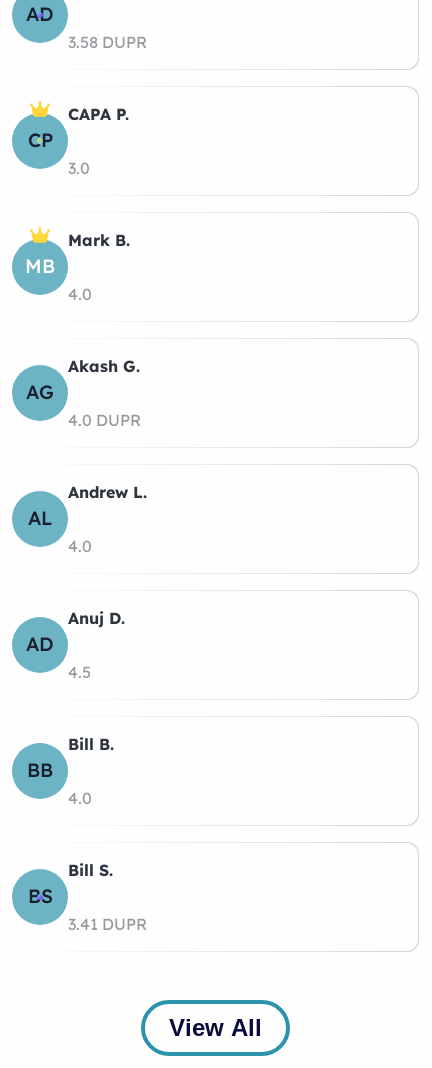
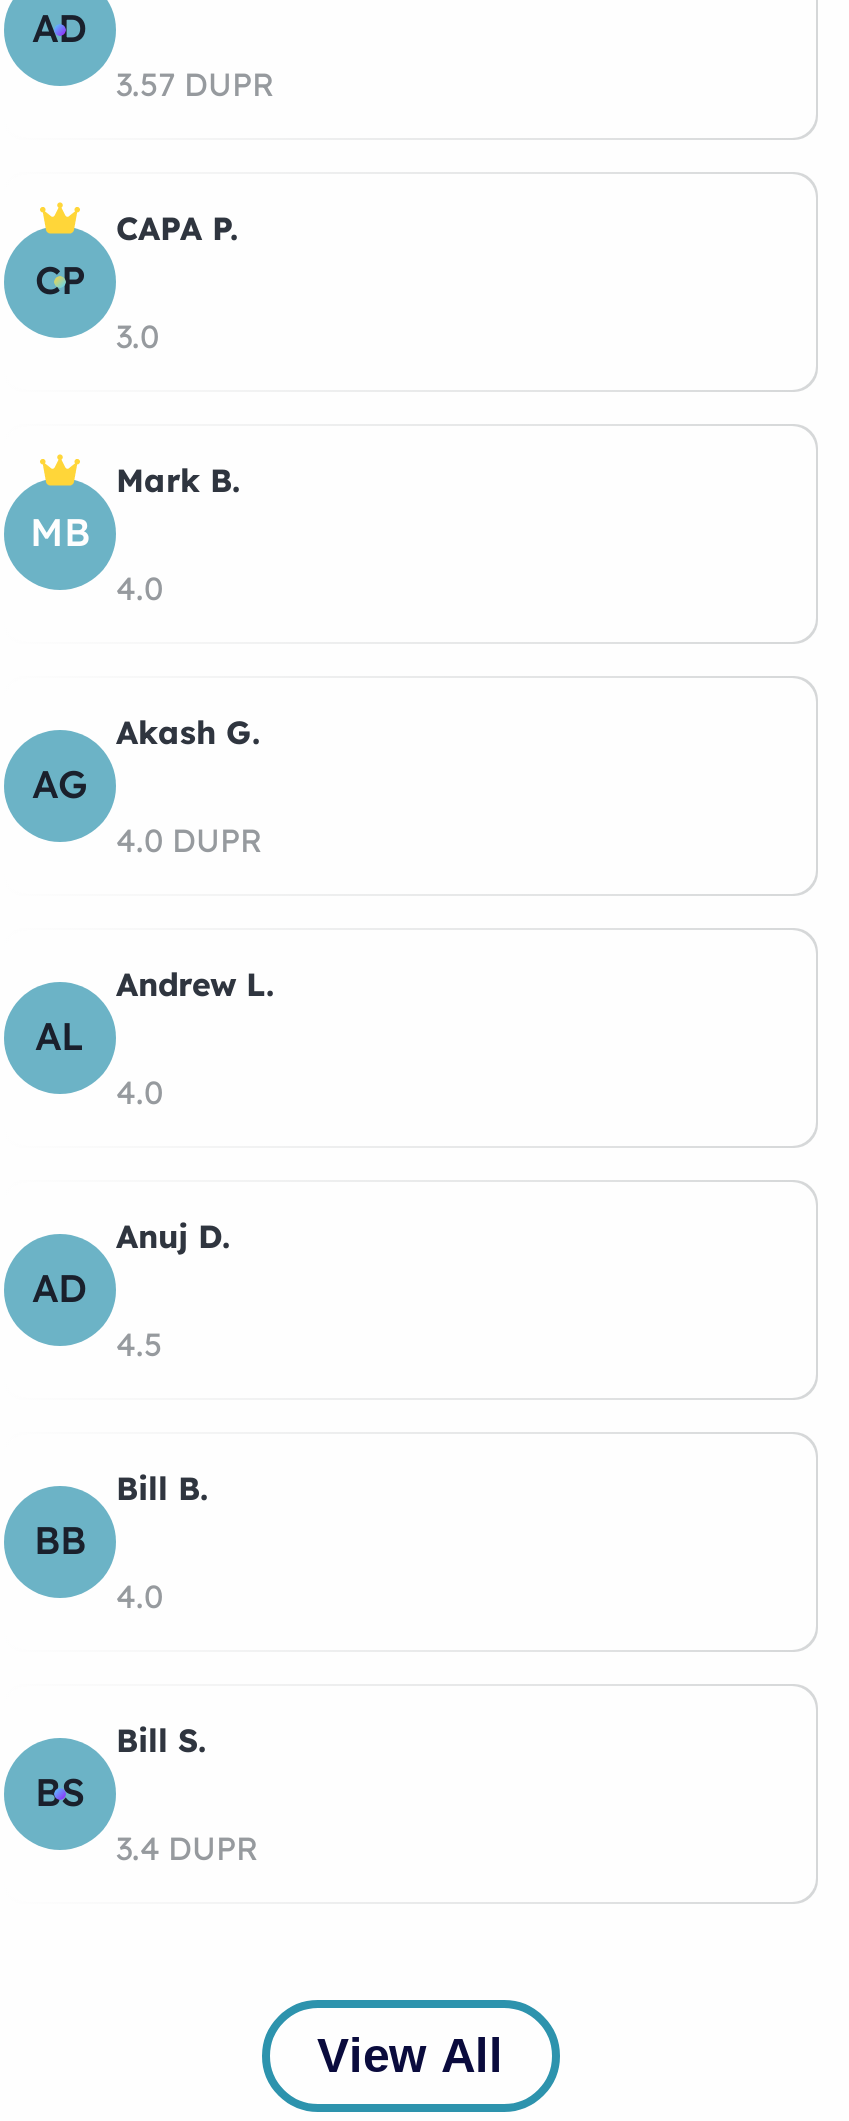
[68,32,147,52] 3.58 DUPR -> [116,64,274,104] 3.57 DUPR
[68,914,147,934] 3.41 DUPR -> [116,1828,258,1868] 3.4 DUPR

